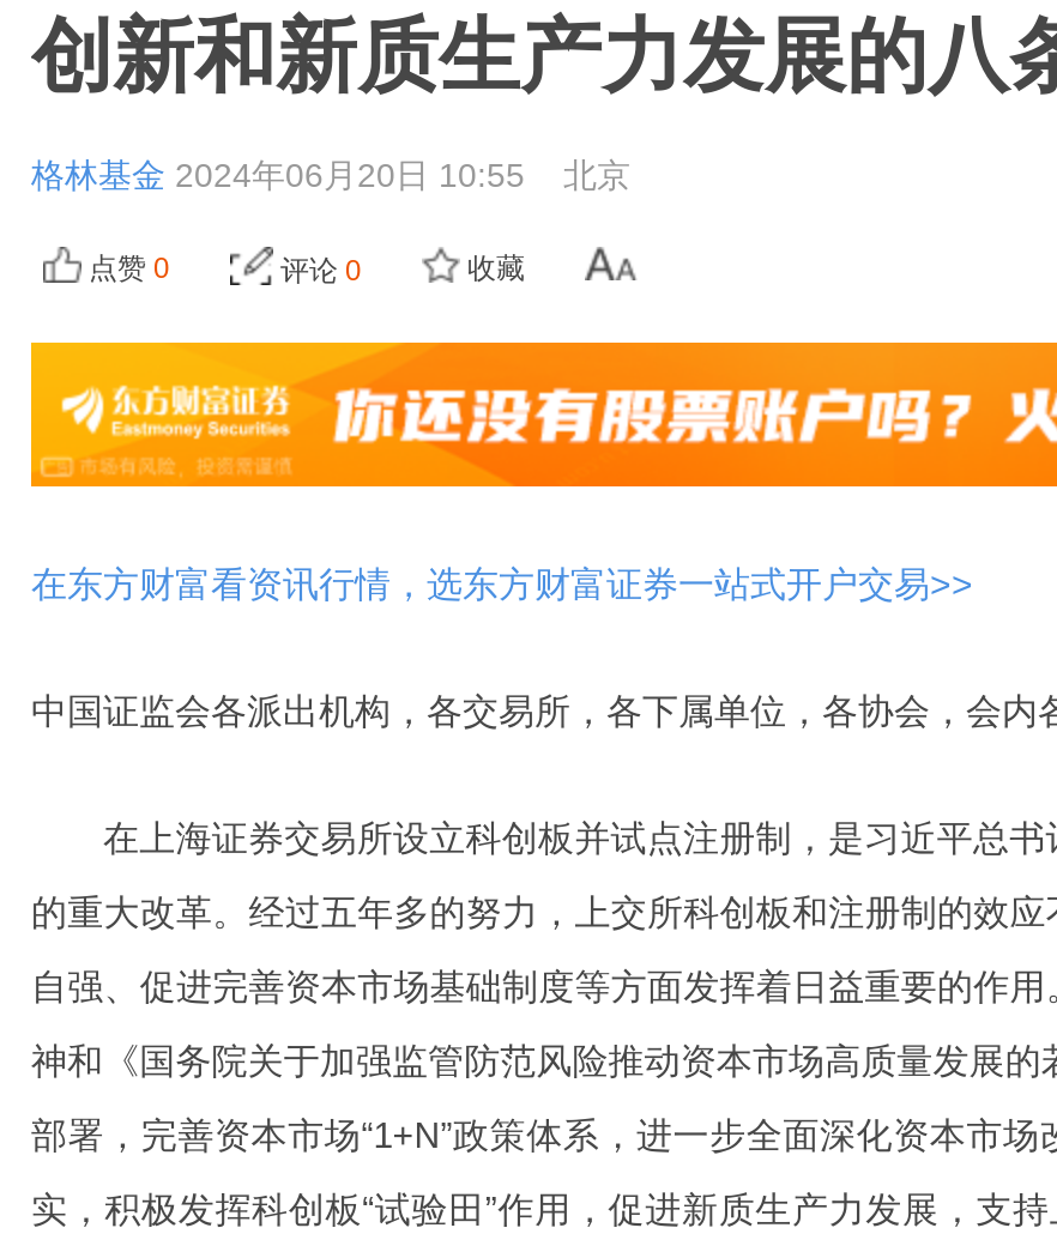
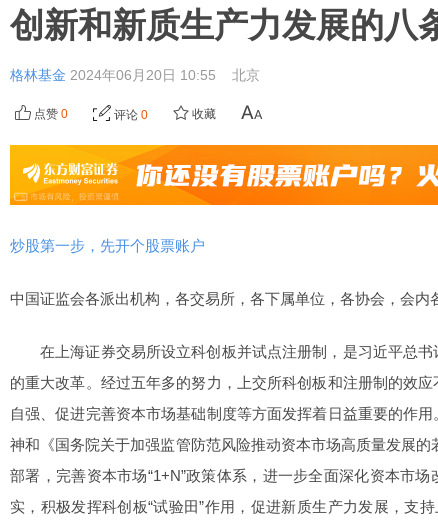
[31,563,973,604] 在东方财富看资讯行情，选东方财富证券一站式开户交易>> -> [10,237,205,254] 炒股第一步，先开个股票账户

